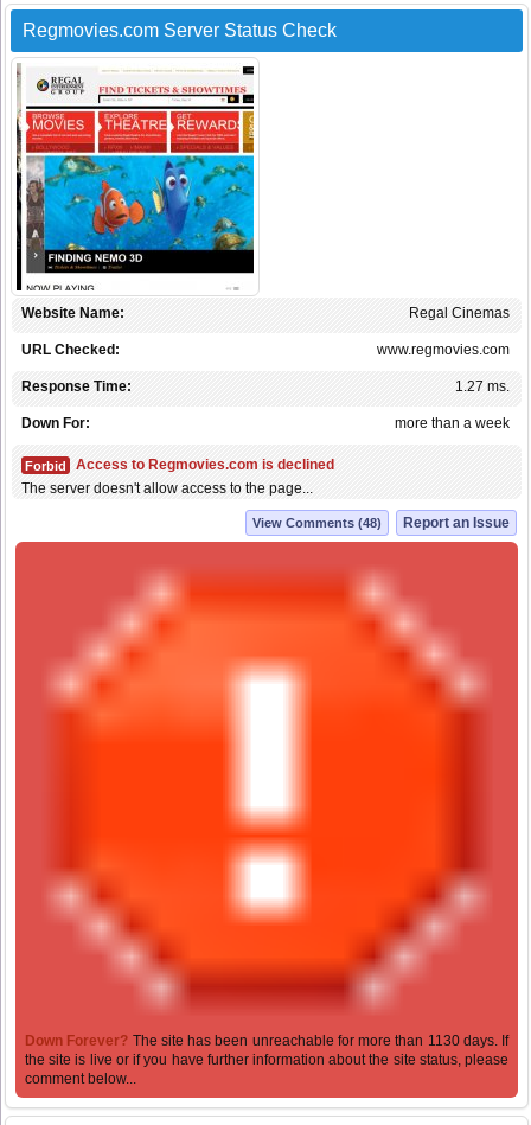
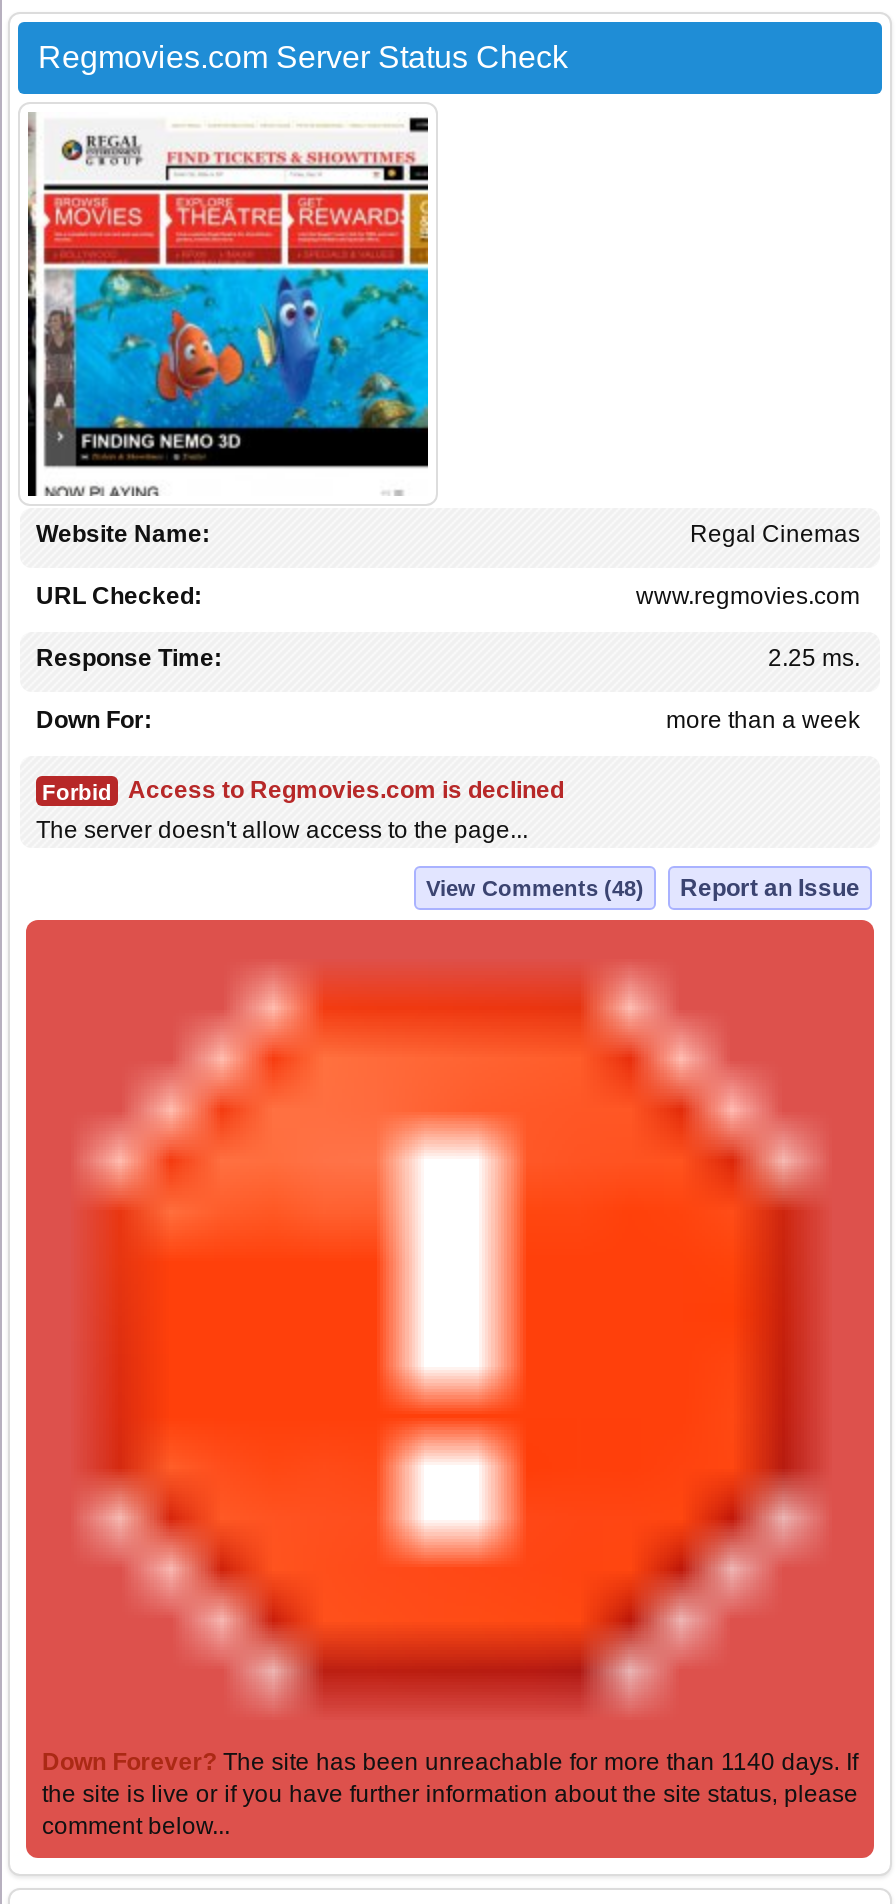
[455,379,510,395] 1.27 ms. -> [768,645,860,673] 2.25 ms.
[25,1033,508,1050] Down Forever? The site has been unreachable for more than 1130 days. If -> [42,1749,858,1777] Down Forever? The site has been unreachable for more than 1140 days. If

